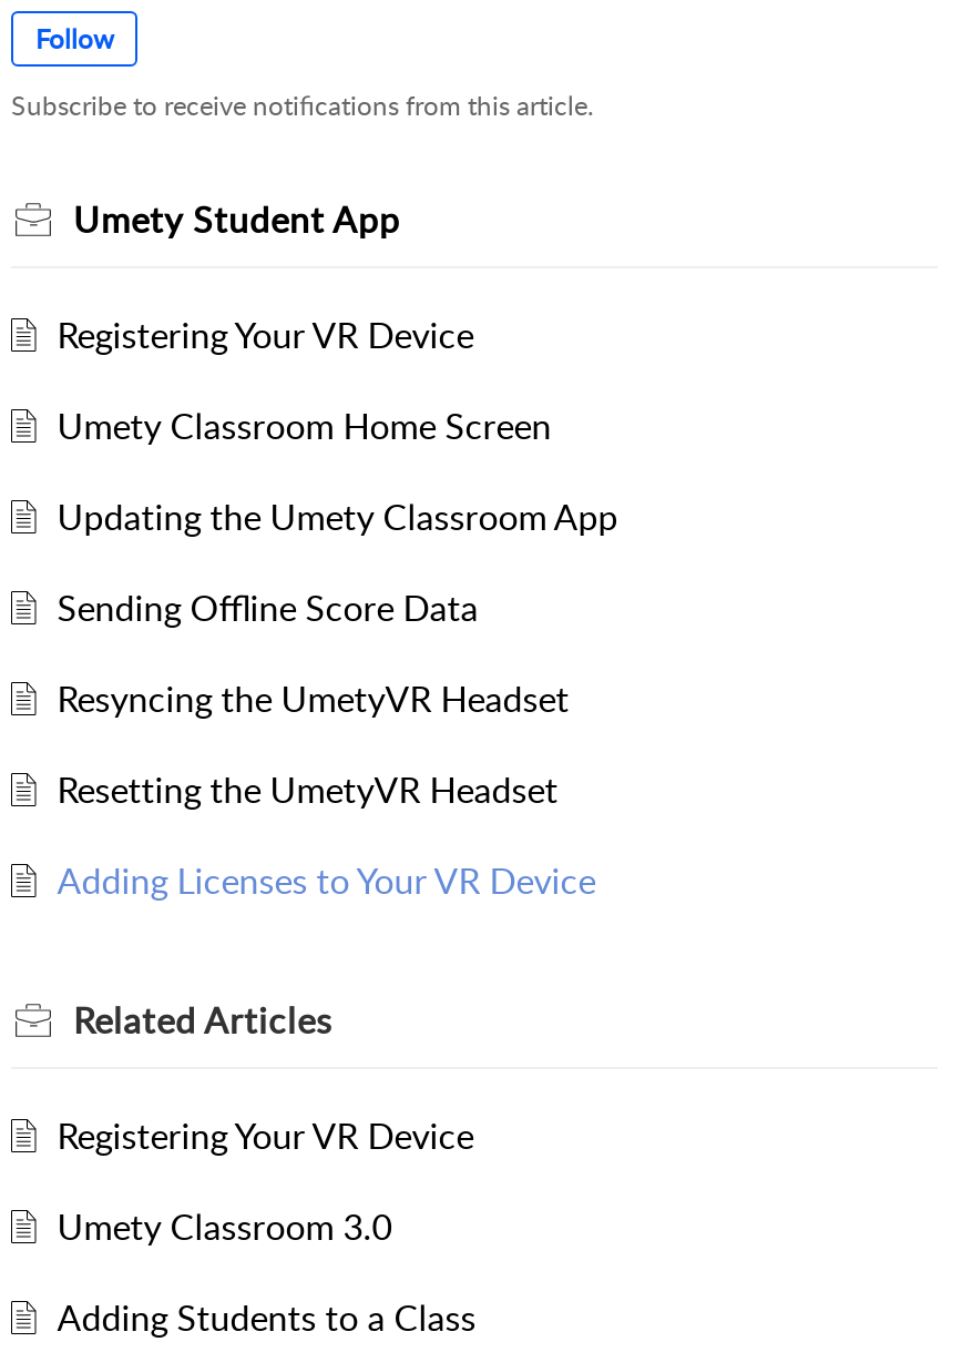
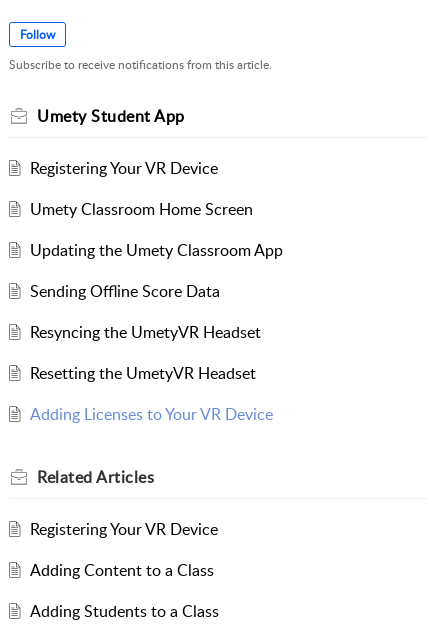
[57,1202,392,1251] Umety Classroom 3.0 -> [30,559,214,581] Adding Content to a Class

